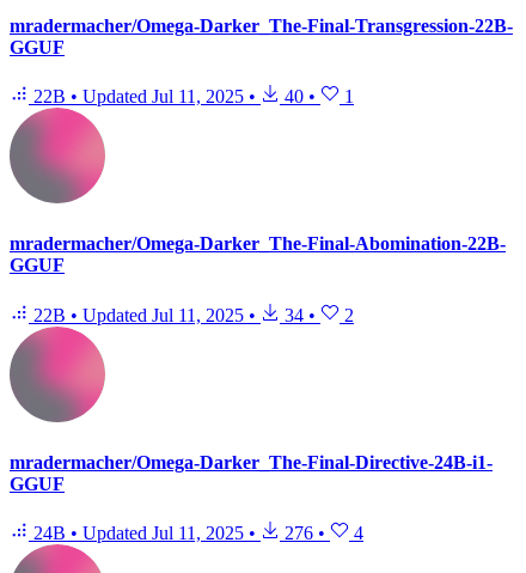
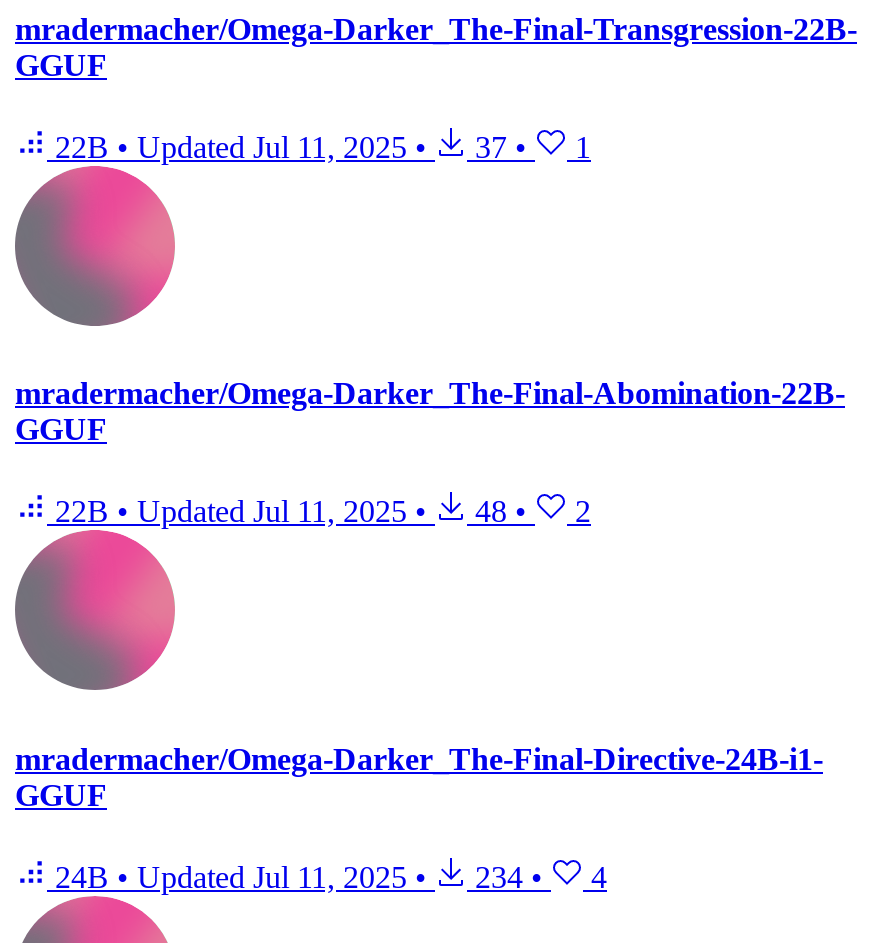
[29,86,354,107] 22B • Updated Jul 11, 2025 • 40 • 1 -> [47,129,591,163] 22B • Updated Jul 11, 2025 • 37 • 1
[29,305,354,325] 22B • Updated Jul 11, 2025 • 34 • 2 -> [47,494,591,528] 22B • Updated Jul 11, 2025 • 48 • 2
[29,523,363,543] 24B • Updated Jul 11, 2025 • 276 • 4 -> [47,859,607,893] 24B • Updated Jul 11, 2025 • 234 • 4

